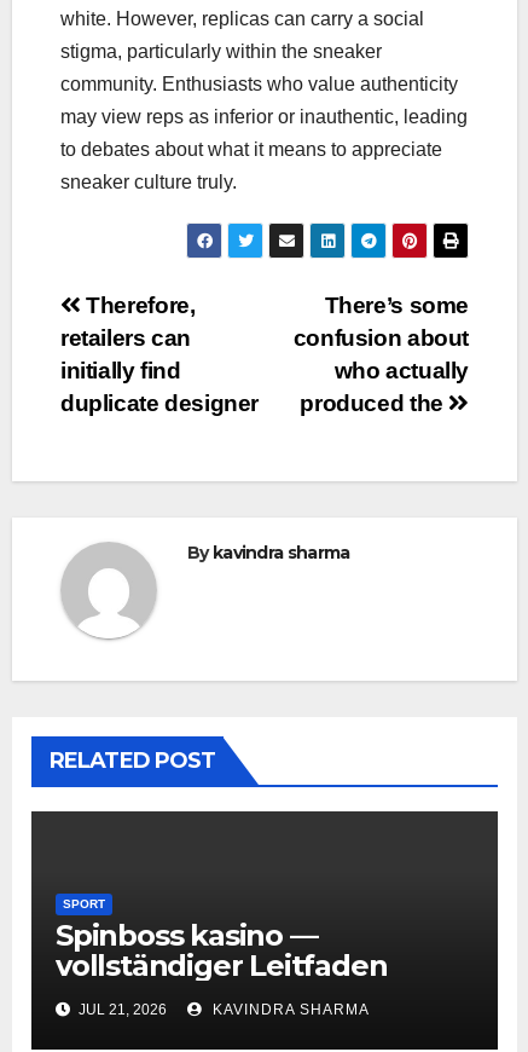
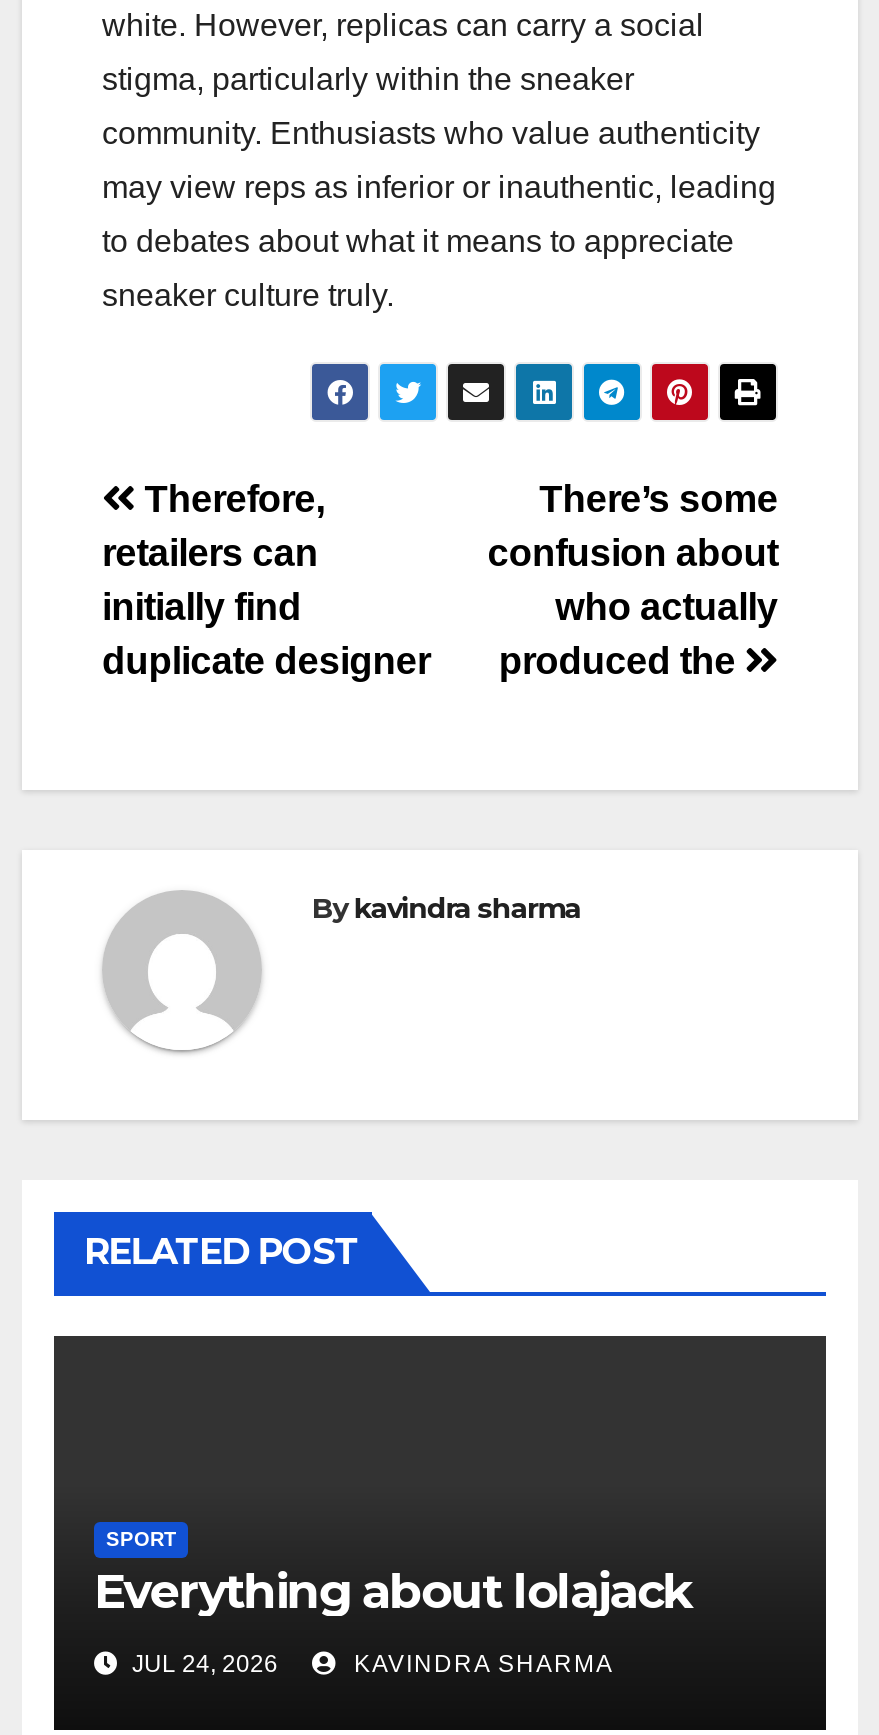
moved [63,898,105,911] -> [106,1529,176,1551]: SPORT
[56,918,387,984] Spinboss kasino — | vollständiger Leitfaden -> [94,1563,692,1621] Everything about lolajack
[75,1002,170,1019] JUL 21, 2026 -> [126,1651,284,1679] JUL 24, 2026

